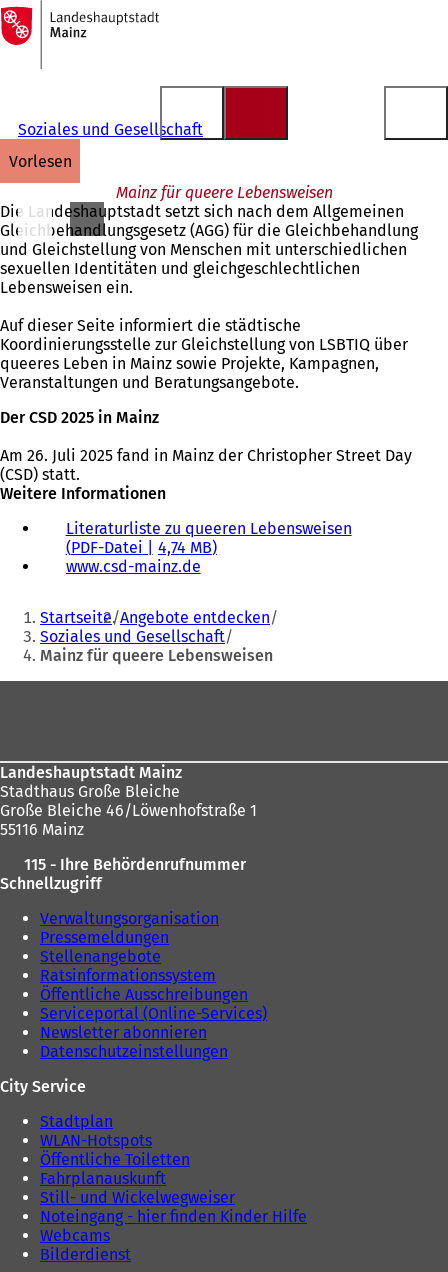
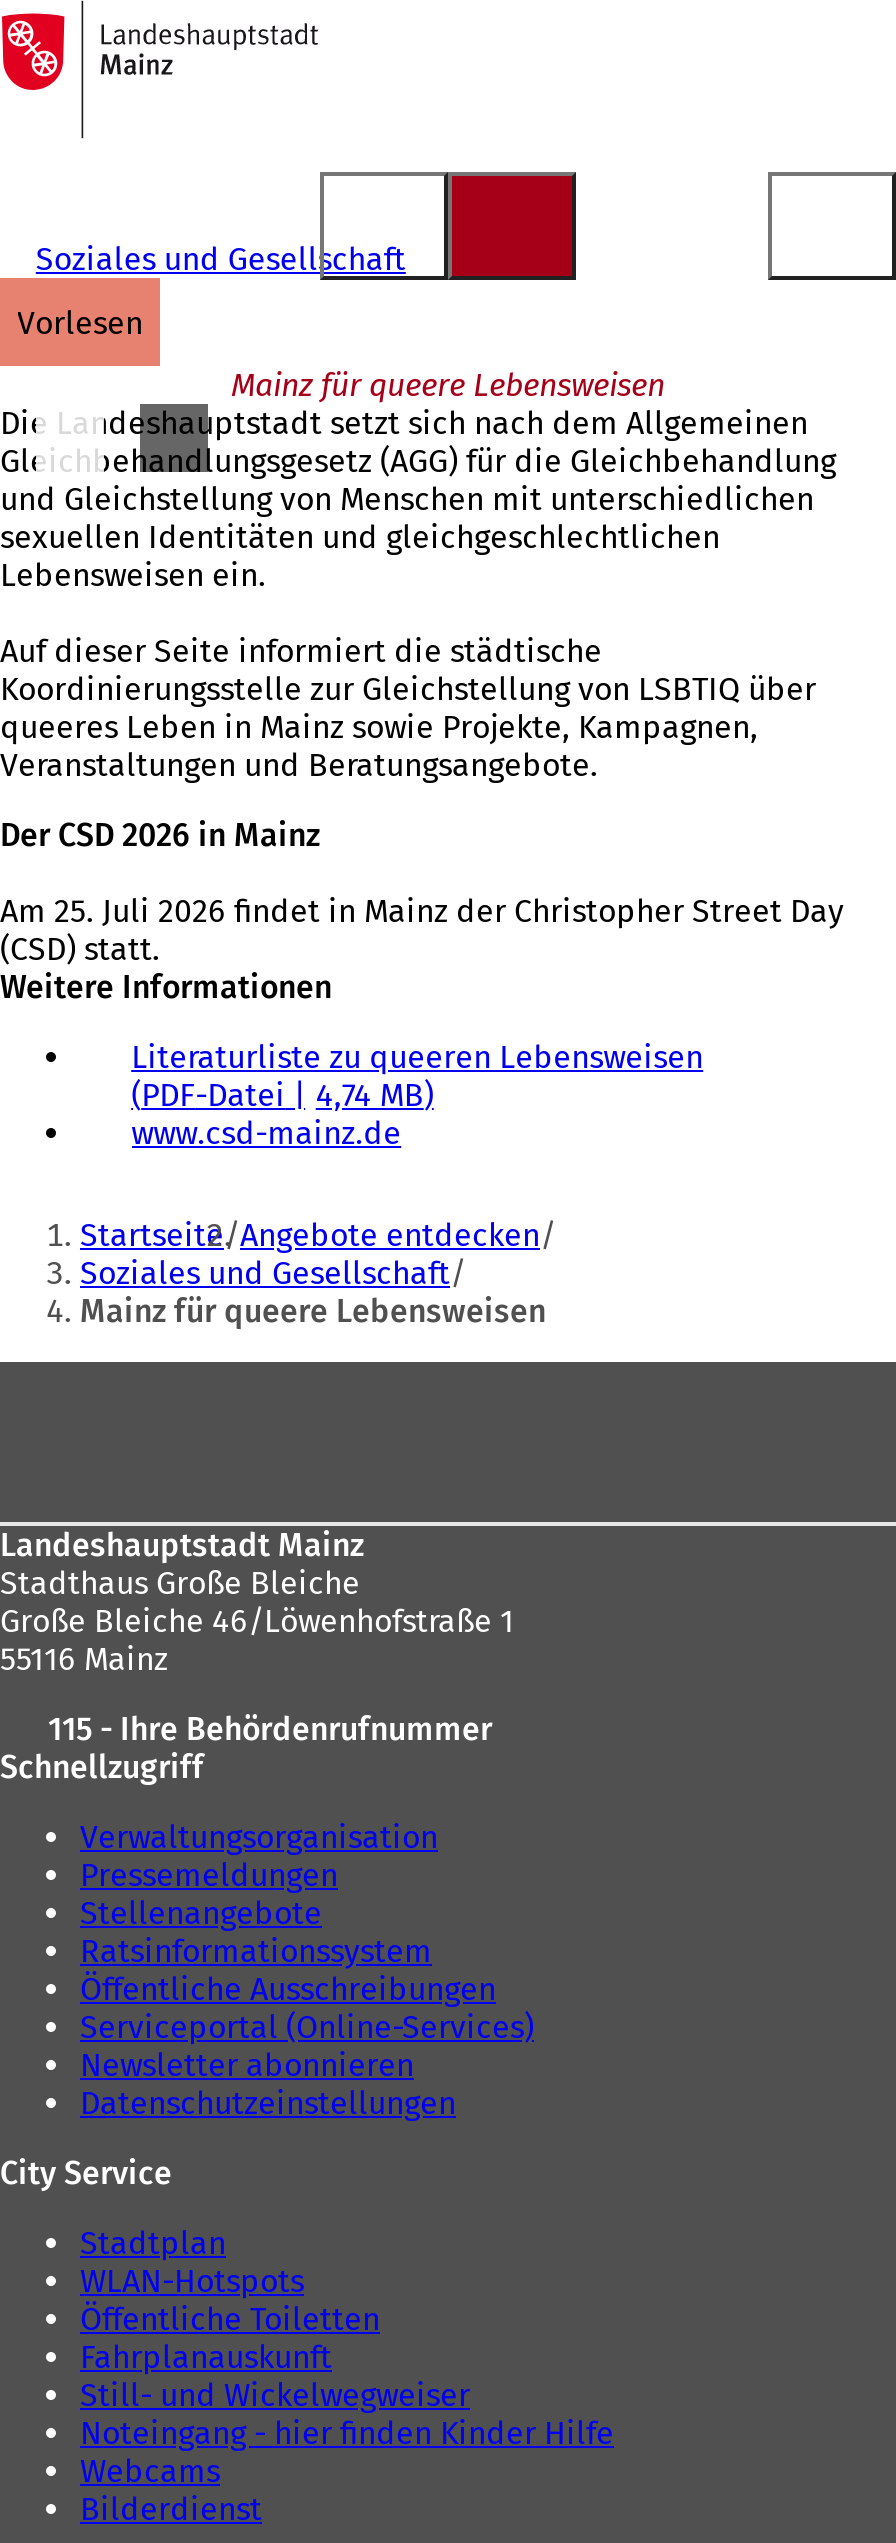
[0,408,159,427] Der CSD 2025 in Mainz -> [0,816,320,854] Der CSD 2026 in Mainz
[0,446,412,465] Am 26. Juli 2025 fand in Mainz der Christopher Street Day -> [0,892,844,930] Am 25. Juli 2026 findet in Mainz der Christopher Street Day

